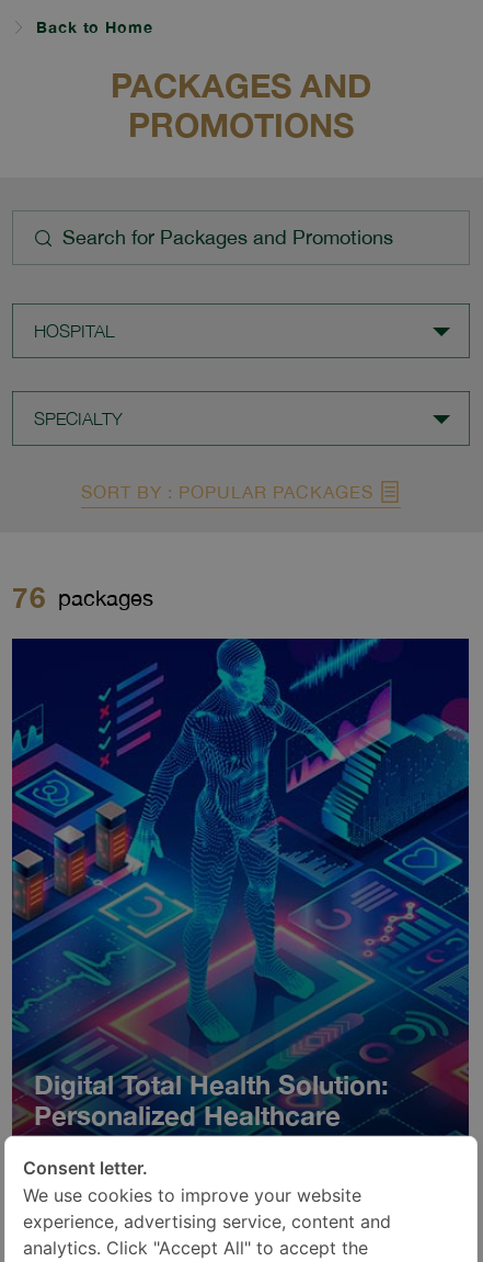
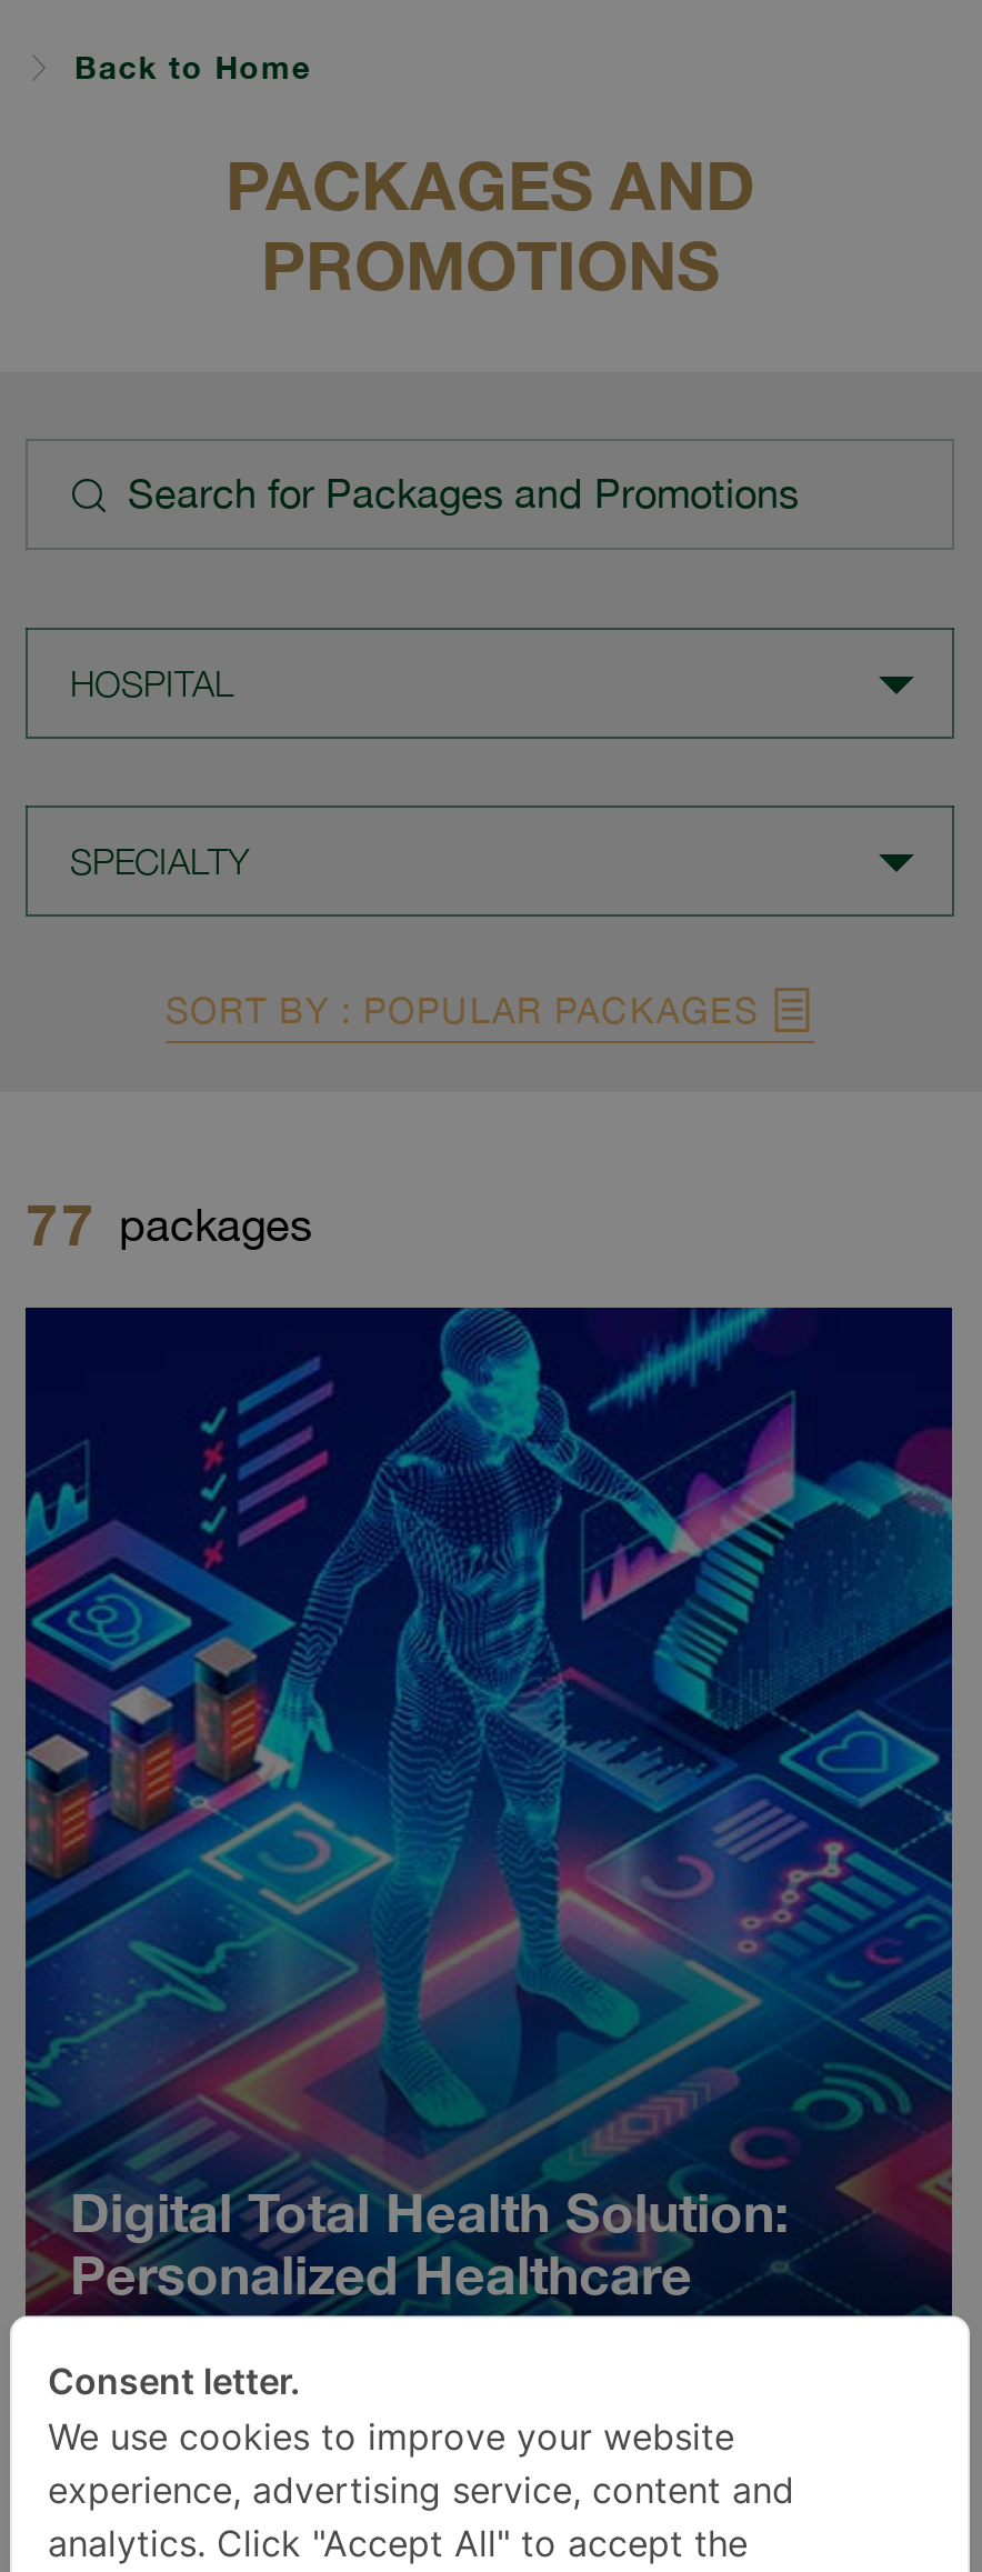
[12,581,153,615] 76 packages -> [26,1190,312,1259] 77 packages

